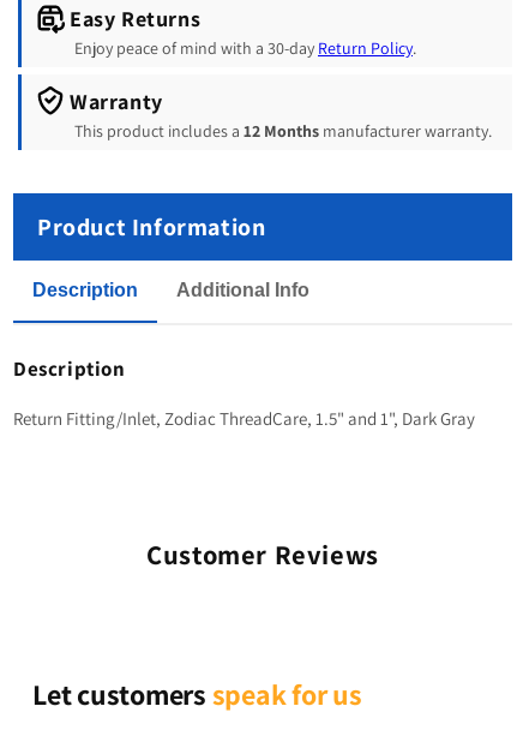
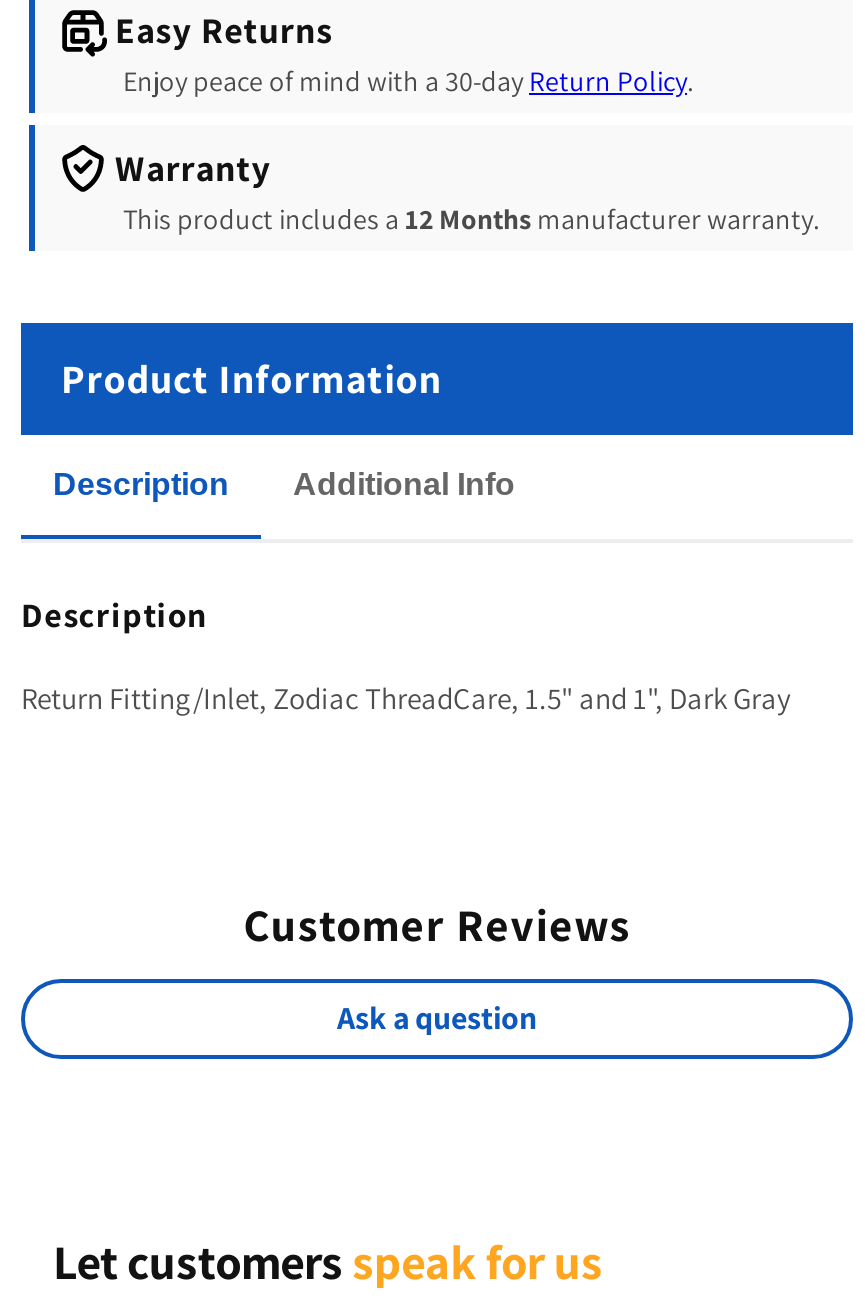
none -> [337,997,537,1039] Ask a question

